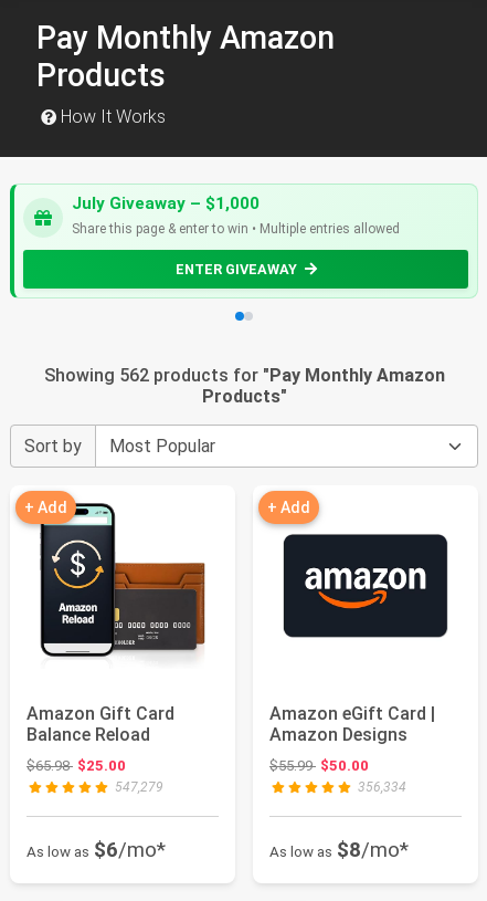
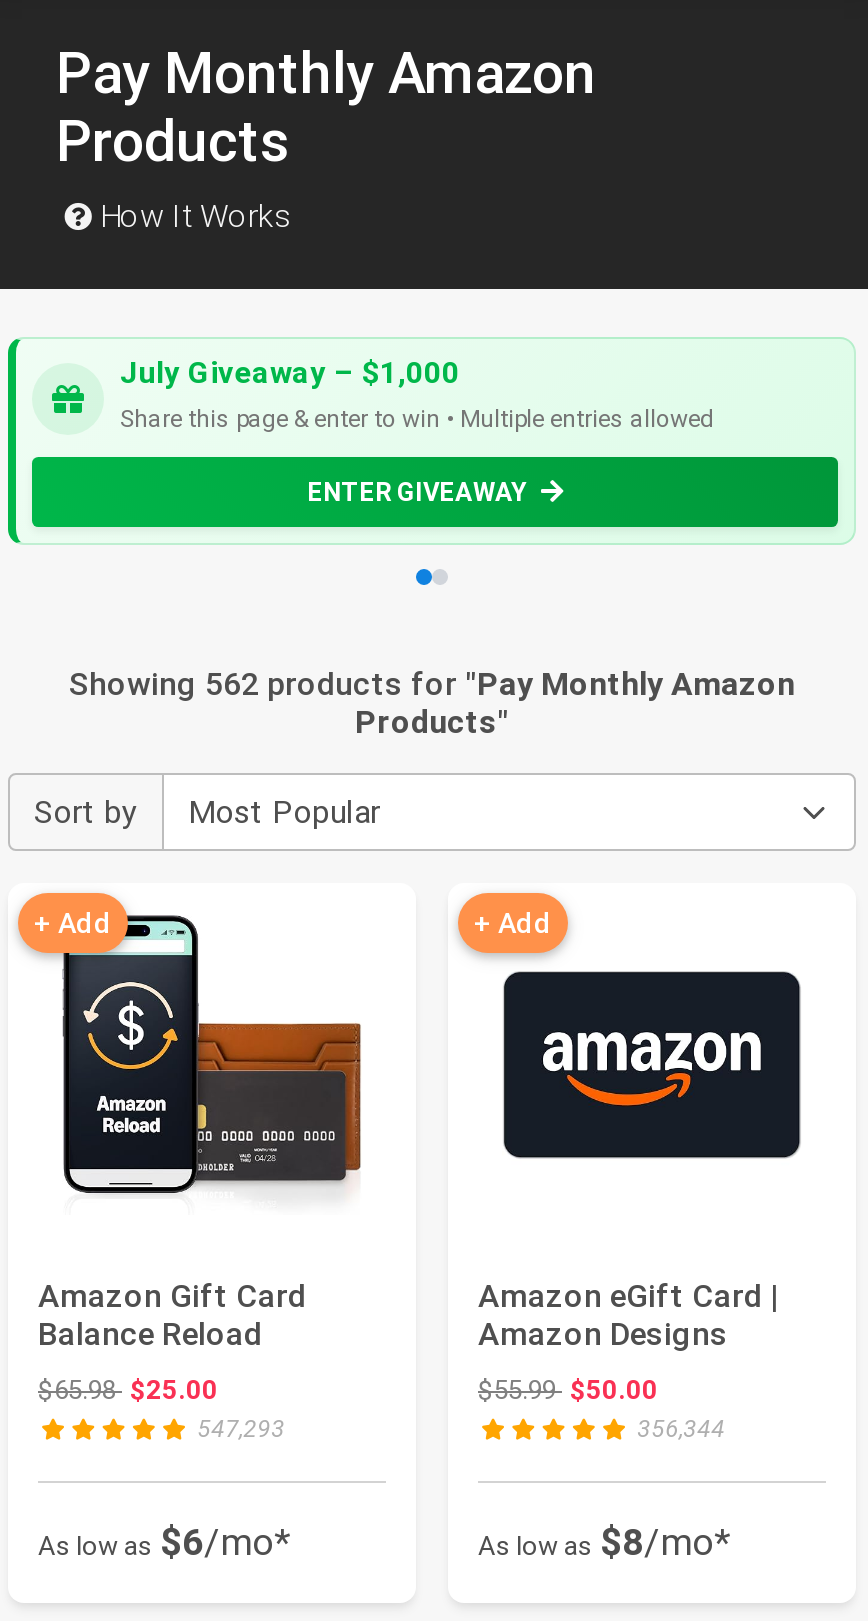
[114,779,163,795] 547,279 -> [197,1415,285,1443] 547,293
[357,779,406,795] 356,334 -> [637,1415,725,1443] 356,344

